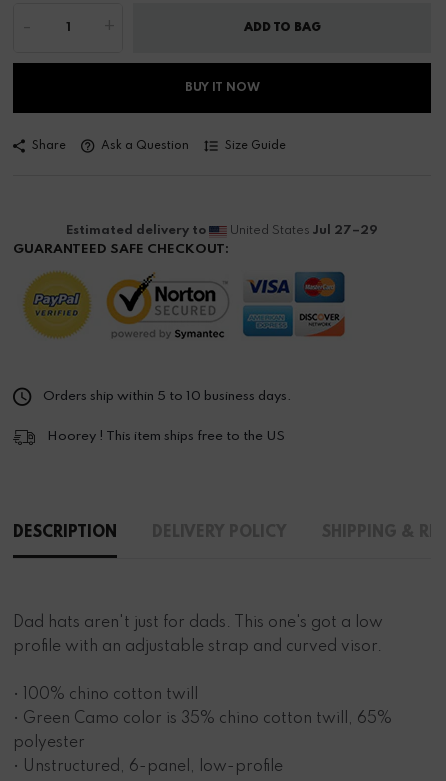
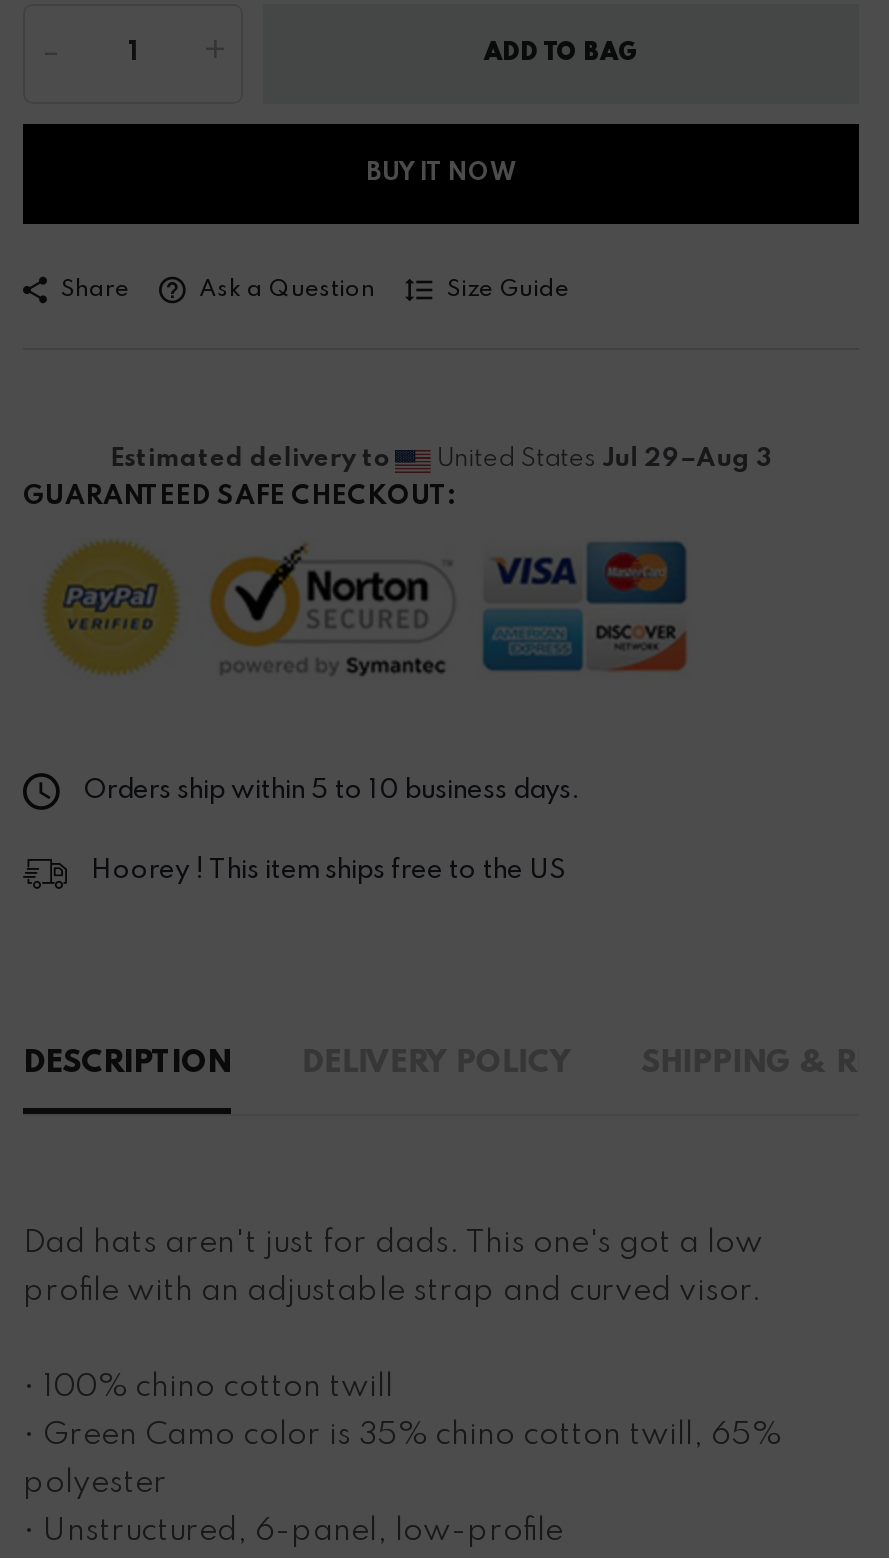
[227,224,378,237] United States Jul 27–29 -> [430,447,772,473] United States Jul 29–Aug 3

